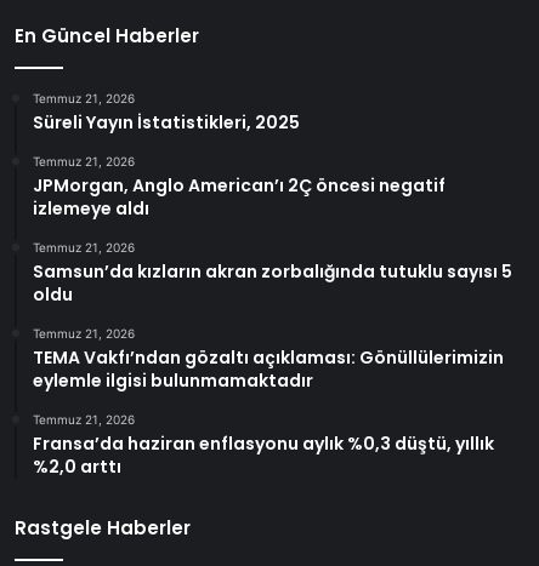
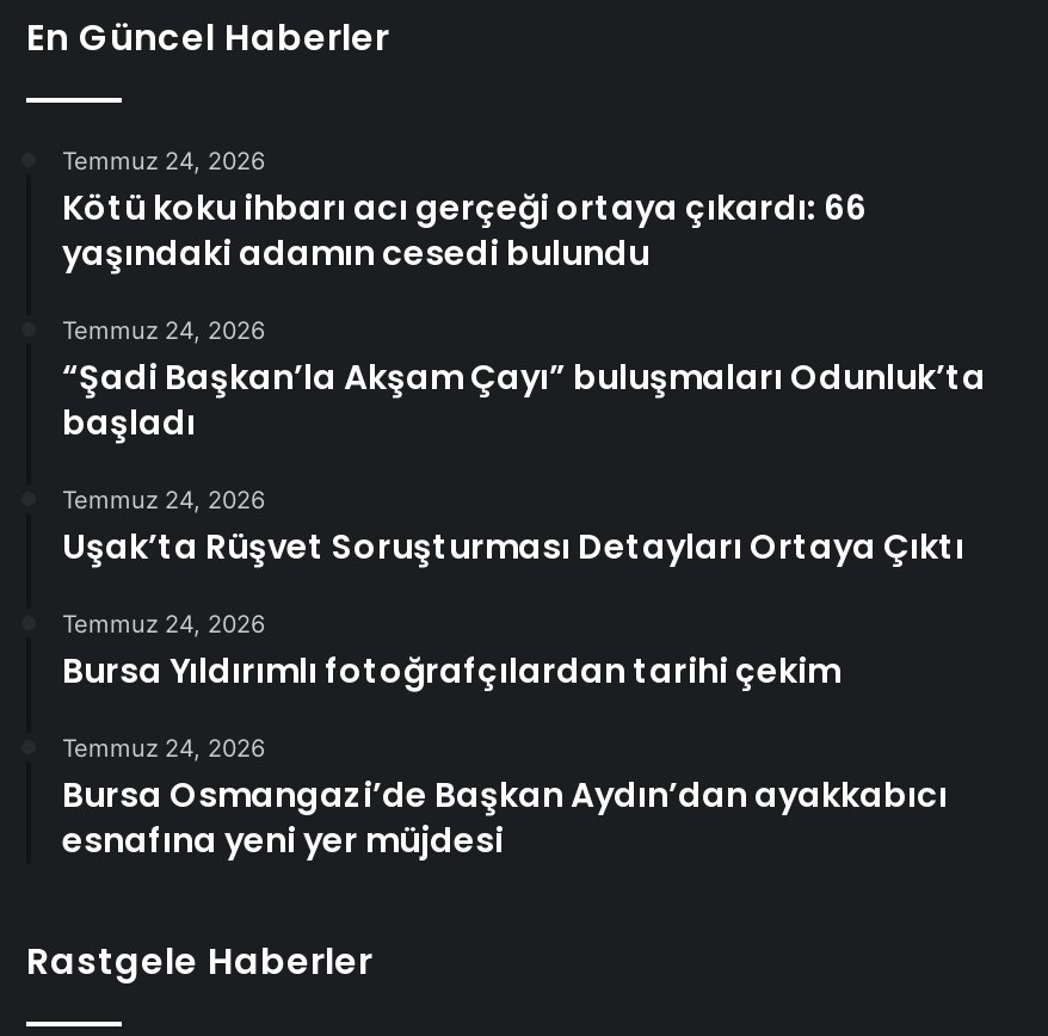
[33,91,300,135] Temmuz 21, 2026 | Süreli Yayın İstatistikleri, 2025 -> [62,146,867,277] Temmuz 24, 2026 | Kötü koku ihbarı acı gerçeği ortaya çıkardı: 66 | yaşındaki adamın cesedi bulundu
[33,154,446,221] Temmuz 21, 2026 | JPMorgan, Anglo American’ı 2Ç öncesi negatif | izlemeye aldı -> [62,315,986,447] Temmuz 24, 2026 | “Şadi Başkan’la Akşam Çayı” buluşmaları Odunluk’ta | başladı
[33,240,512,307] Temmuz 21, 2026 | Samsun’da kızların akran zorbalığında tutuklu sayısı 5 | oldu -> [62,485,964,571] Temmuz 24, 2026 | Uşak’ta Rüşvet Soruşturması Detayları Ortaya Çıktı
[33,326,504,393] Temmuz 21, 2026 | TEMA Vakfı’ndan gözaltı açıklaması: Gönüllülerimizin | eylemle ilgisi bulunmamaktadır -> [62,609,840,695] Temmuz 24, 2026 | Bursa Yıldırımlı fotoğrafçılardan tarihi çekim
[33,412,494,479] Temmuz 21, 2026 | Fransa’da haziran enflasyonu aylık %0,3 düştü, yıllık | %2,0 arttı -> [62,733,948,864] Temmuz 24, 2026 | Bursa Osmangazi’de Başkan Aydın’dan ayakkabıcı | esnafına yeni yer müjdesi

